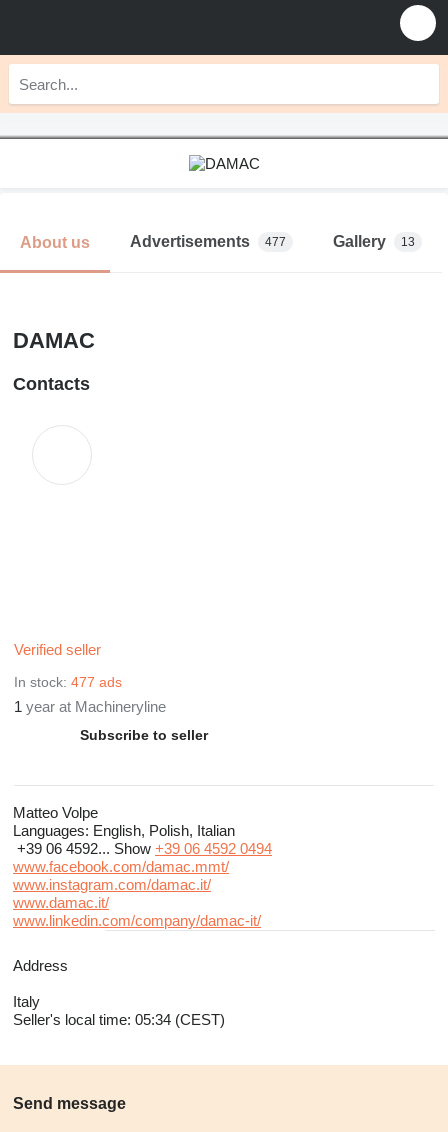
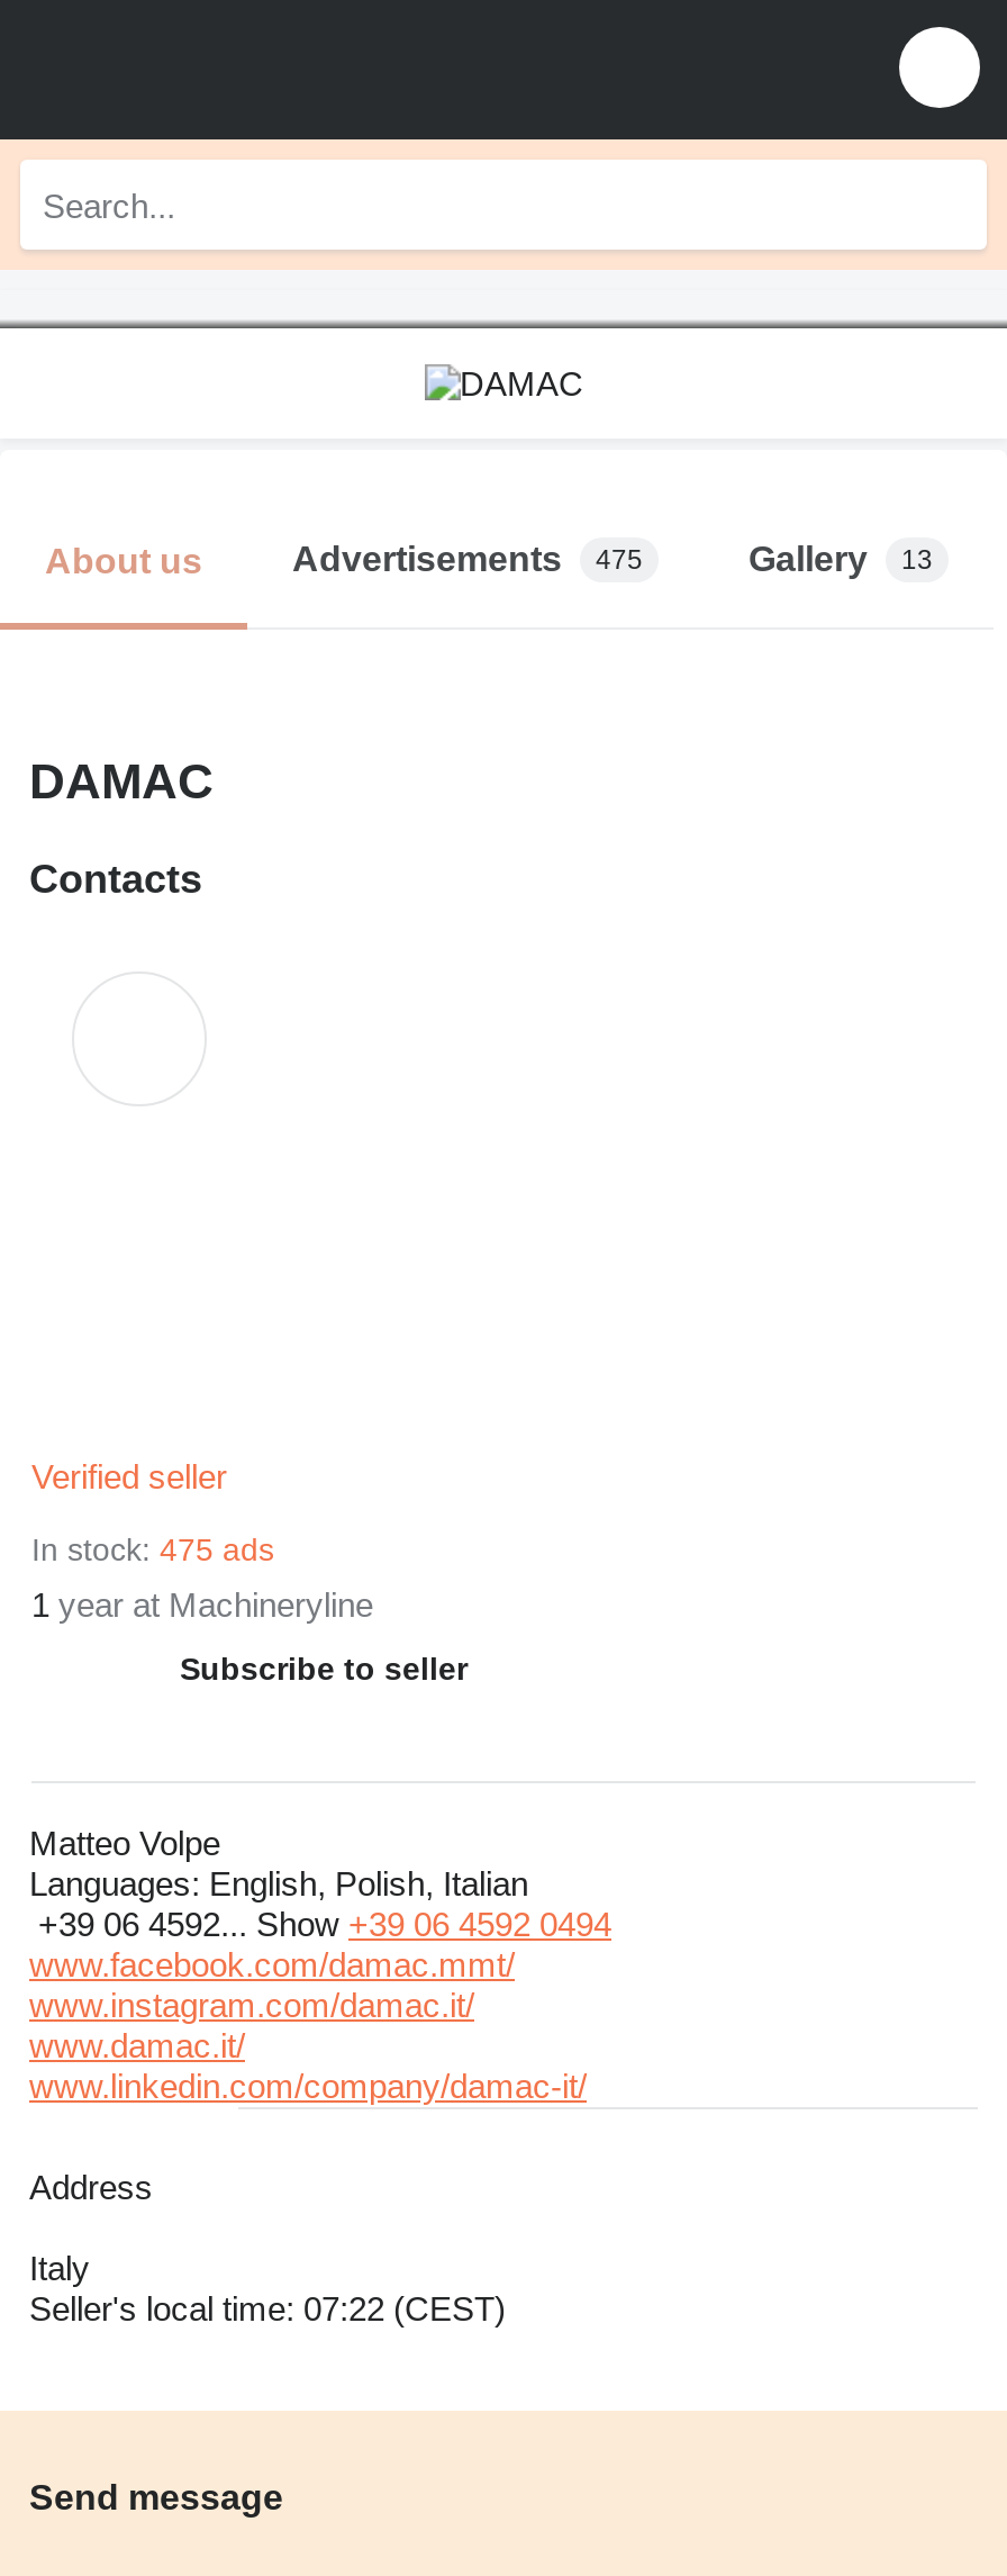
[130,233,286,250] Advertisements 477 -> [292,540,643,578] Advertisements 475
[14,674,122,690] In stock: 477 ads -> [31,1531,274,1567] In stock: 475 ads
[13,1011,225,1028] Seller's local time: 05:34 (CEST) -> [29,2289,506,2328] Seller's local time: 07:22 (CEST)

